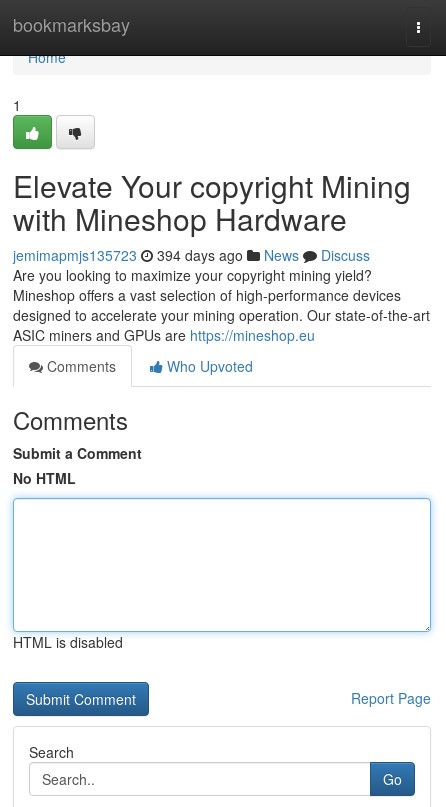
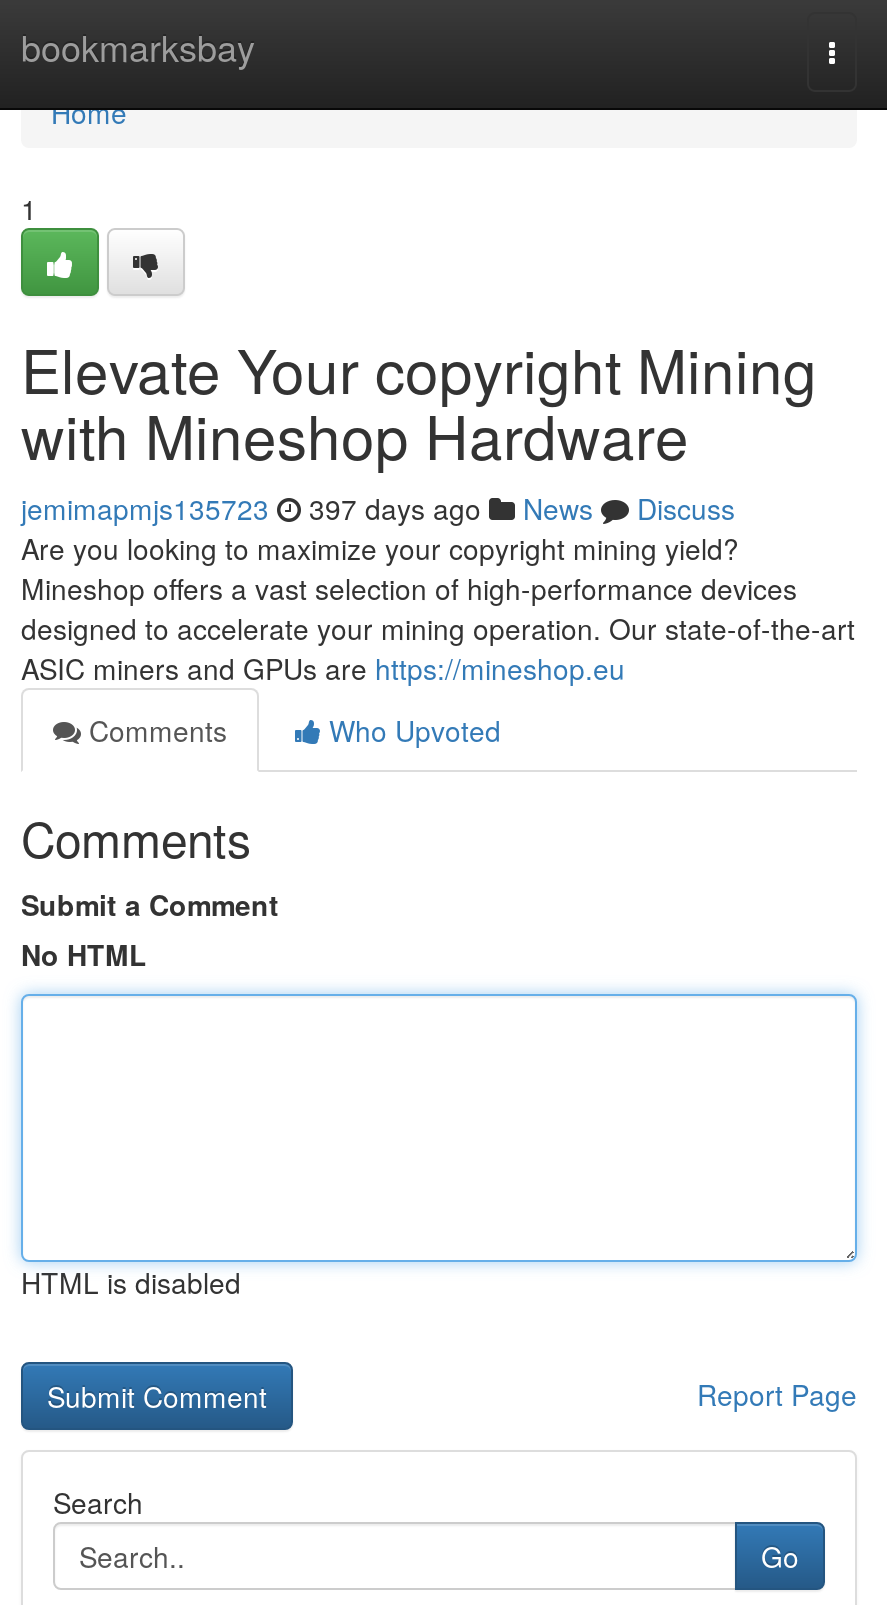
[13,245,370,265] jemimapmjs135723 394 days ago News Discuss -> [21,488,735,528] jemimapmjs135723 397 days ago News Discuss

